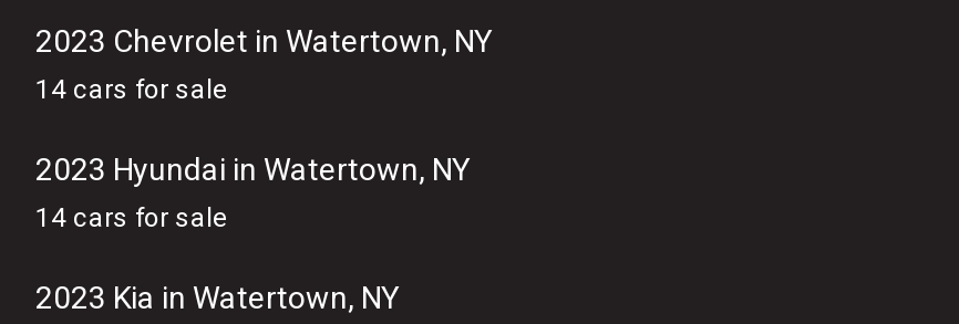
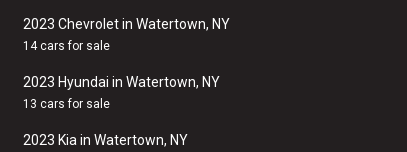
[35,202,228,233] 14 cars for sale -> [23,97,110,111] 13 cars for sale

